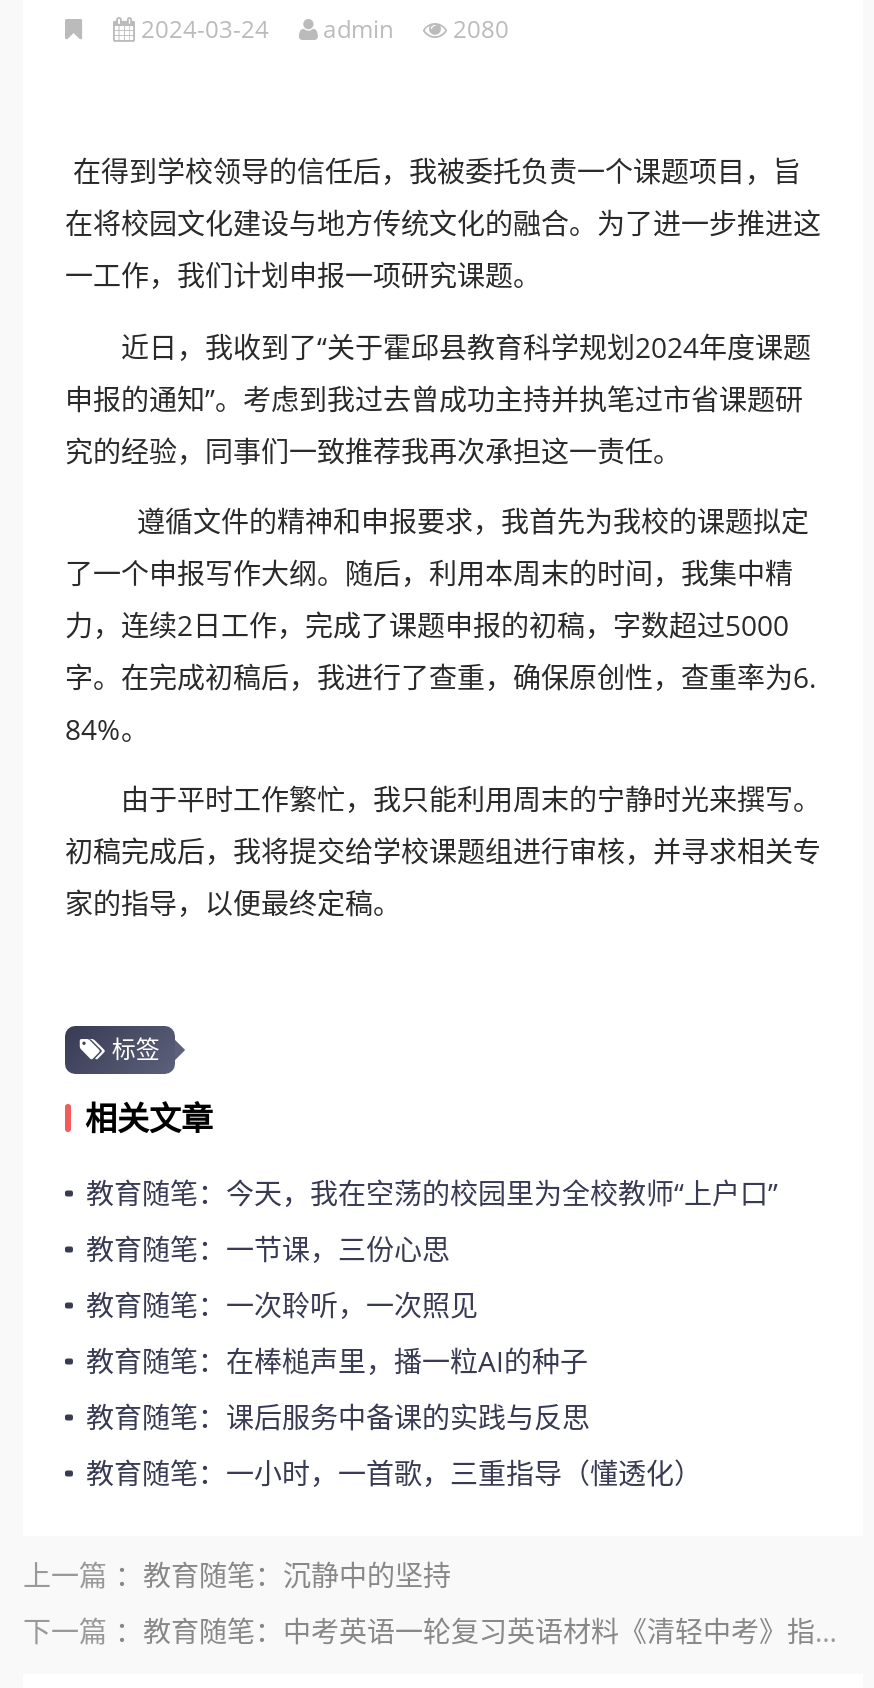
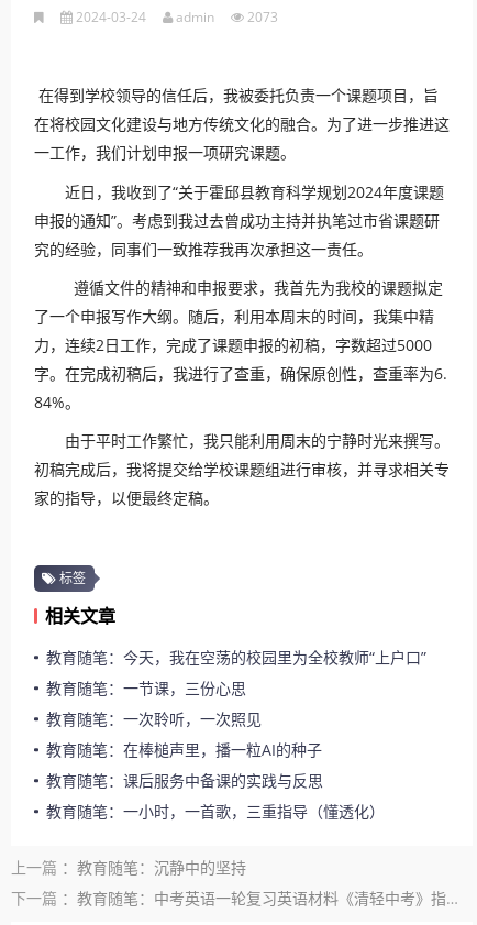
[135,12,509,46] 2024-03-24 admin 2080 -> [73,8,278,27] 2024-03-24 admin 2073

